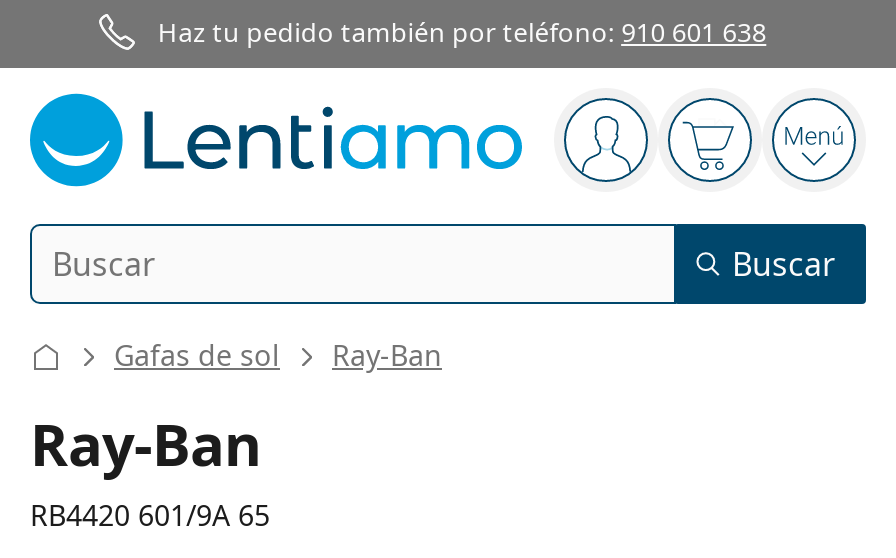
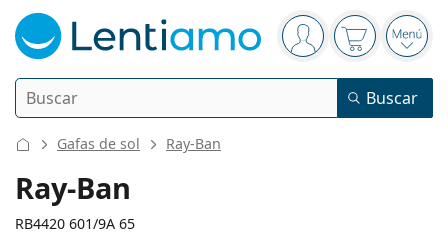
[158,14,766,50] Haz tu pedido también por teléfono: 910 601 638 -> none

